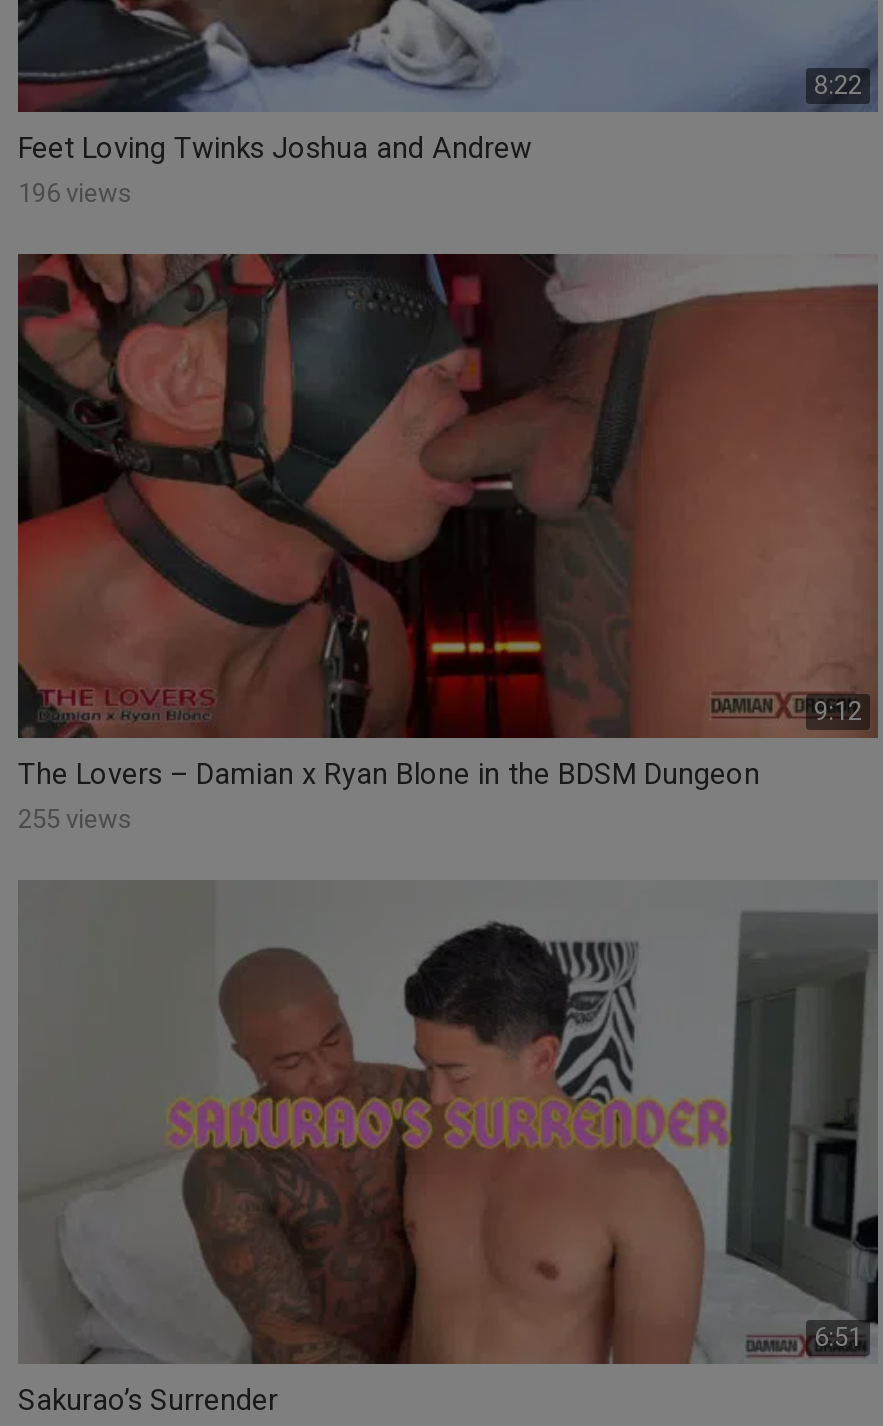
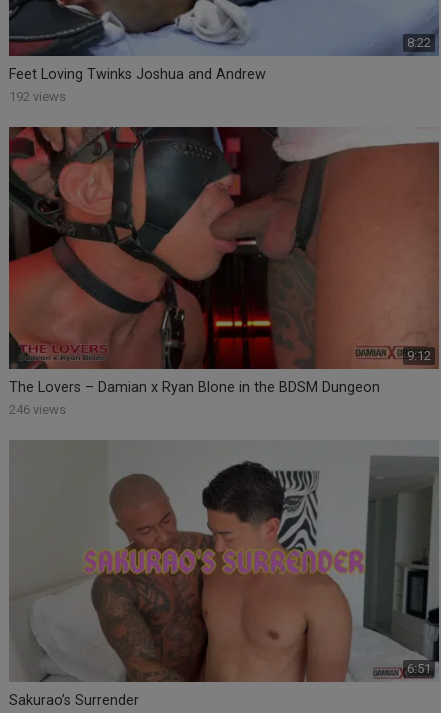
[18,179,132,209] 196 views -> [9,89,66,104] 192 views
[18,805,132,835] 255 views -> [9,402,66,417] 246 views

